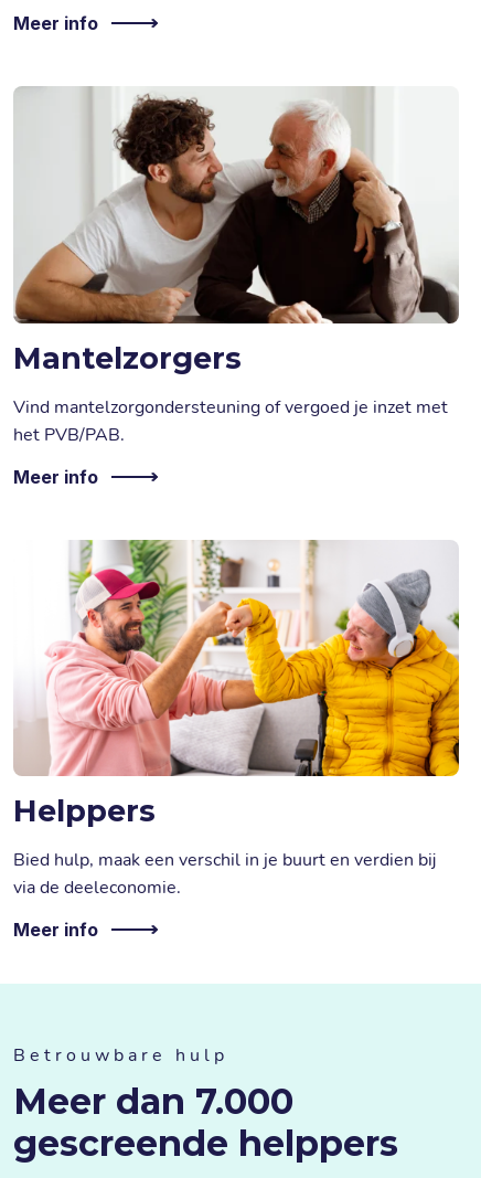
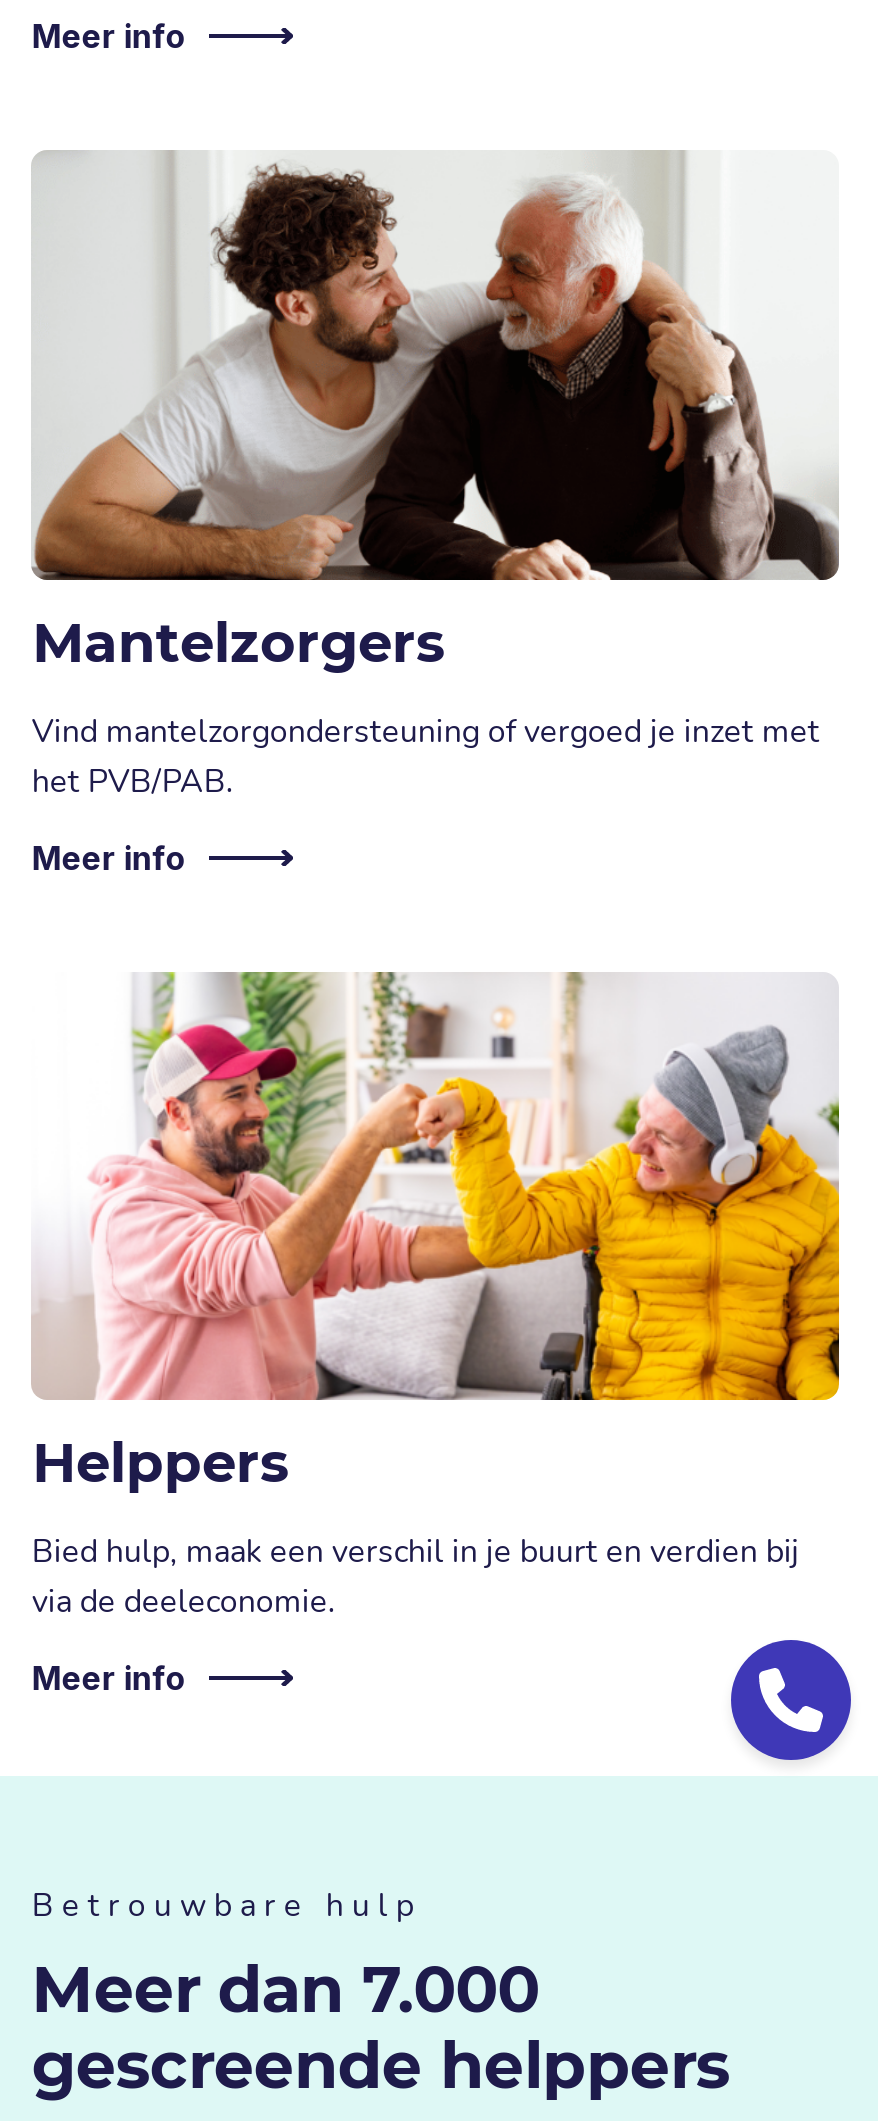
none -> [729,1638,853,1762] [image]

